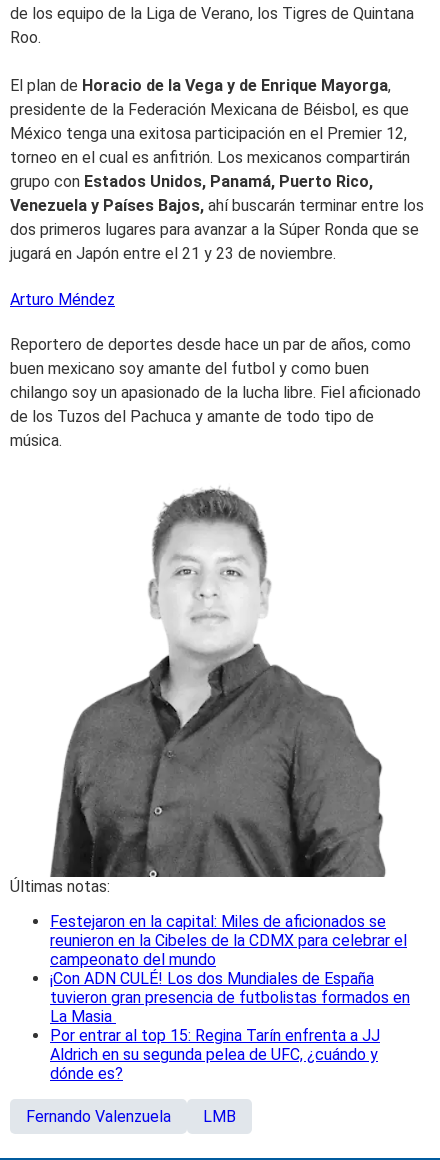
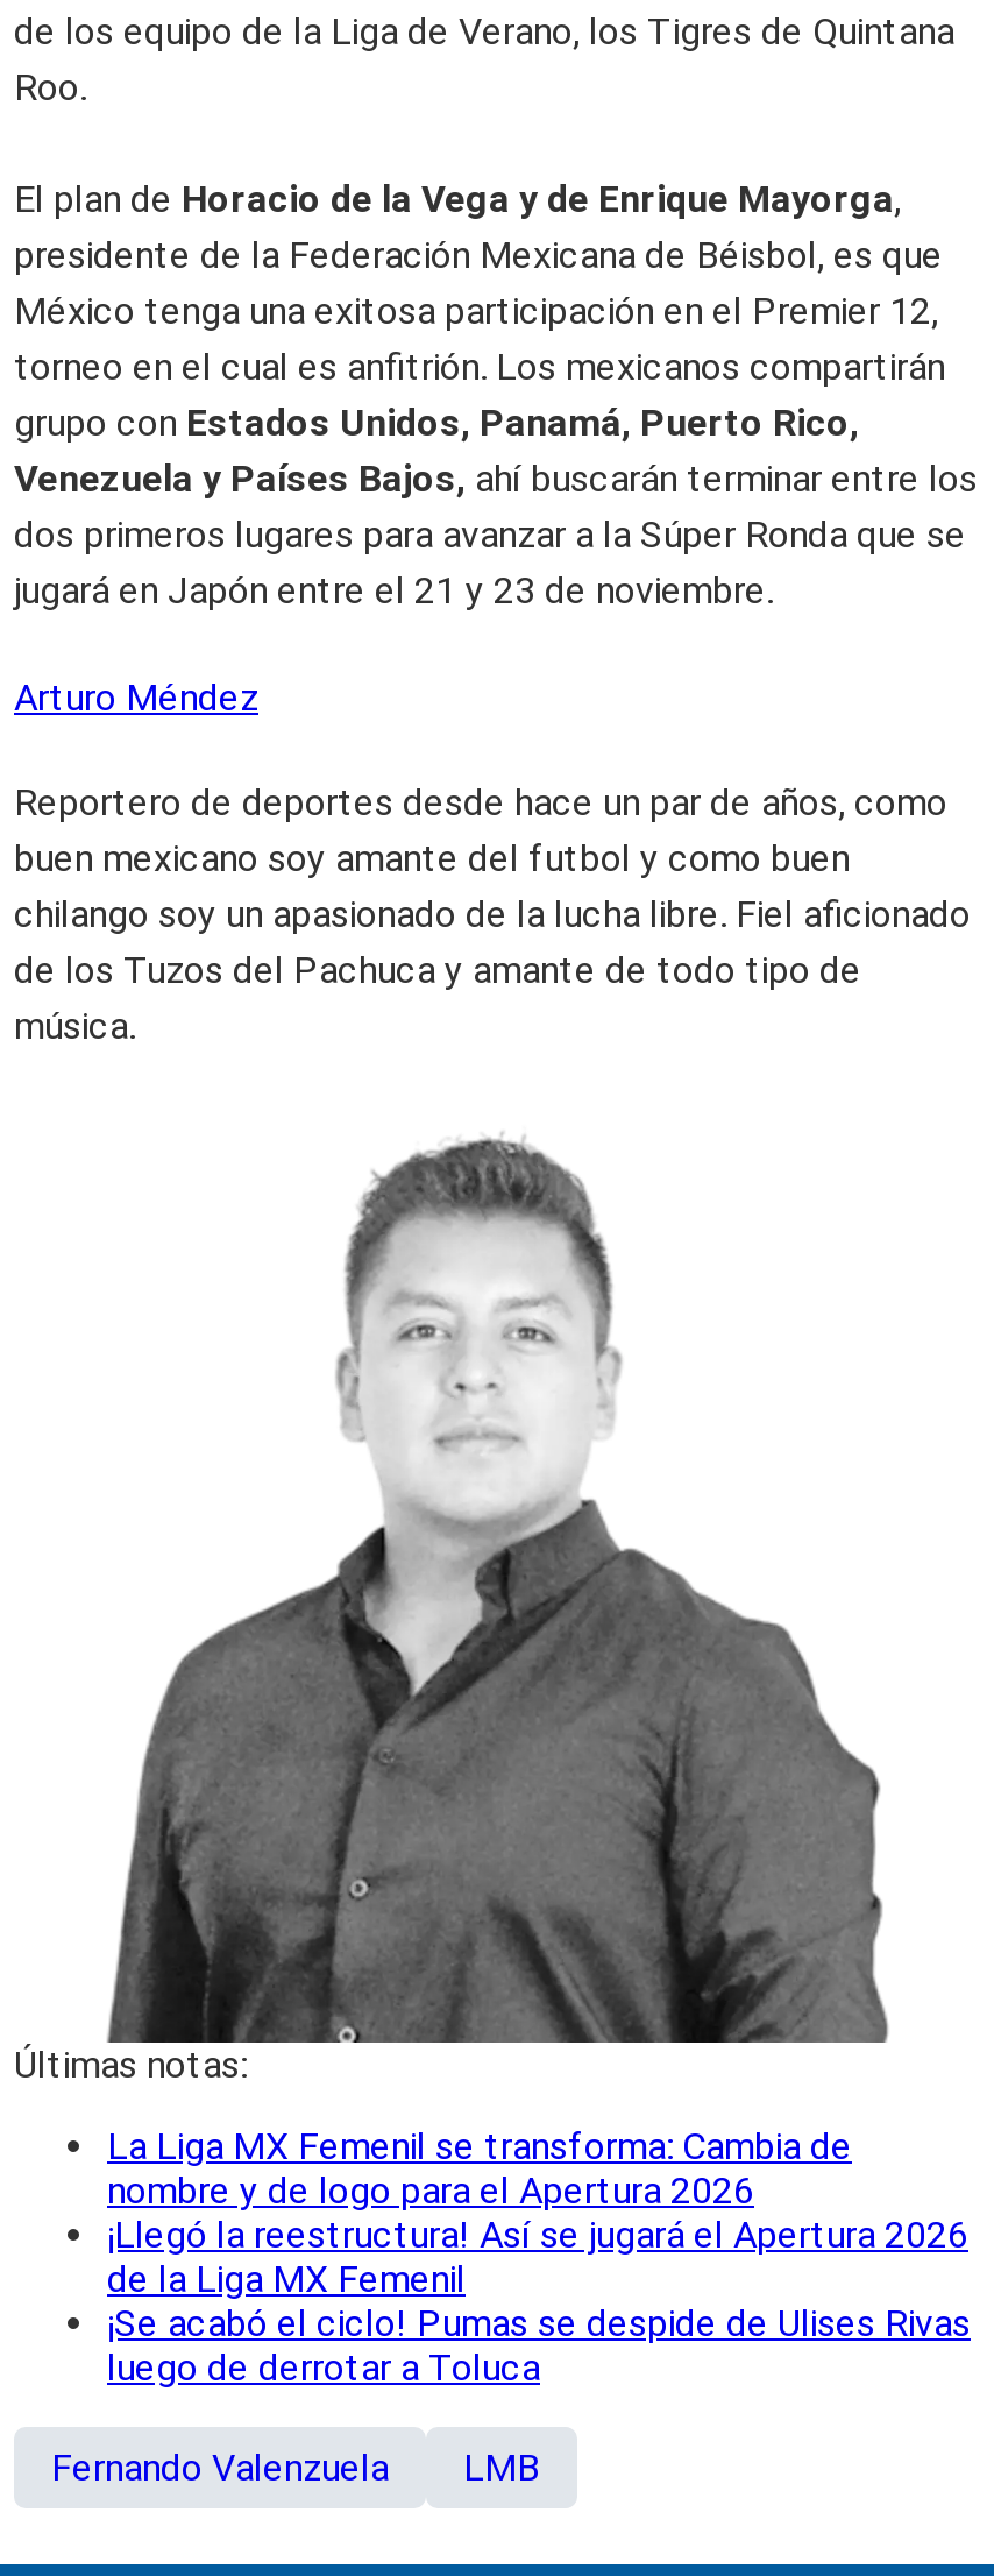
[50,912,410,1083] Festejaron en la capital: Miles de aficionados se | reunieron en la Cibeles de la CDMX para celebrar el | campeonato del mundo | ¡Con ADN CULÉ! Los dos Mundiales de España | tuvieron gran presencia de futbolistas formados en | La Masia | Por entrar al top 15: Regina Tarín enfrenta a JJ | Aldrich en su segunda pelea de UFC, ¿cuándo y | dónde es? -> [107,2124,971,2389] La Liga MX Femenil se transforma: Cambia de | nombre y de logo para el Apertura 2026 | ¡Llegó la reestructura! Así se jugará el Apertura 2026 | de la Liga MX Femenil | ¡Se acabó el ciclo! Pumas se despide de Ulises Rivas | luego de derrotar a Toluca

